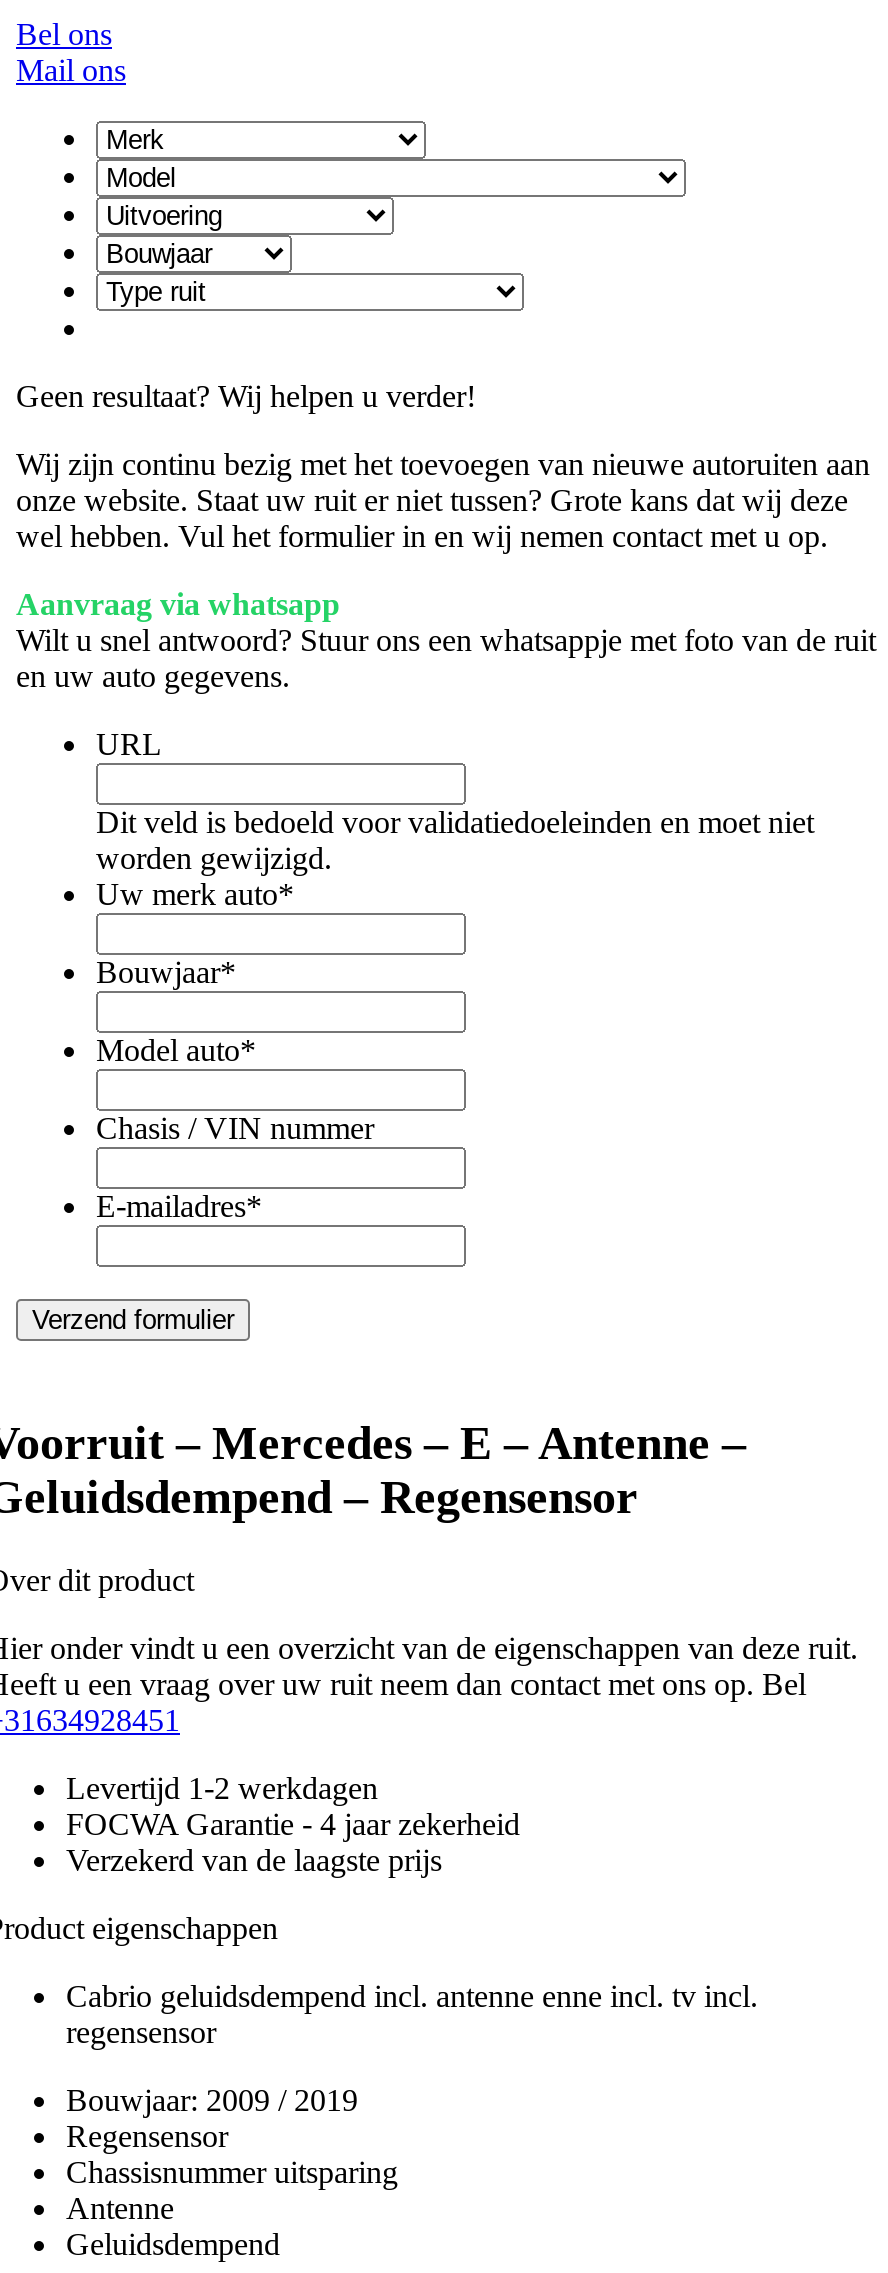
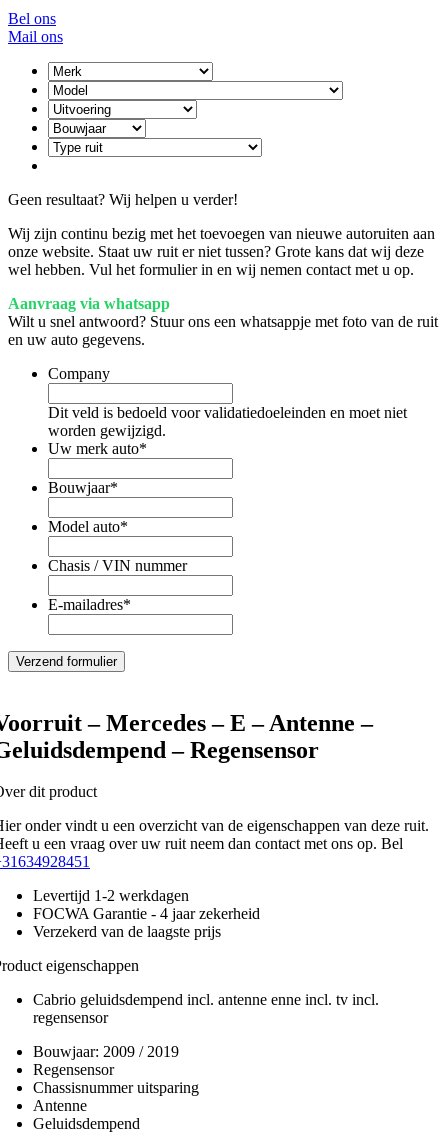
[96,726,162,760] URL -> [48,365,110,382] Company

